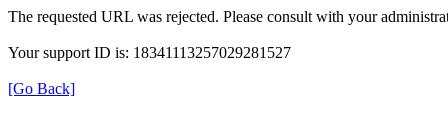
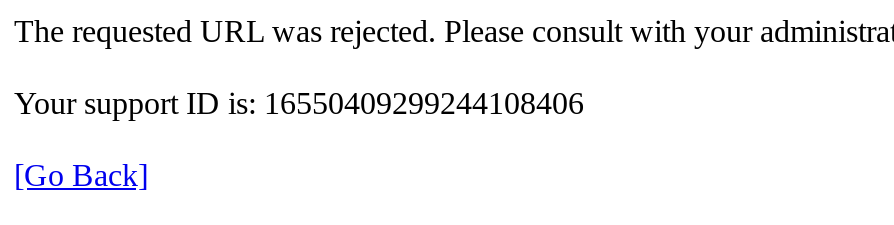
[8,44,291,61] Your support ID is: 18341113257029281527 -> [14,86,584,120] Your support ID is: 16550409299244108406

